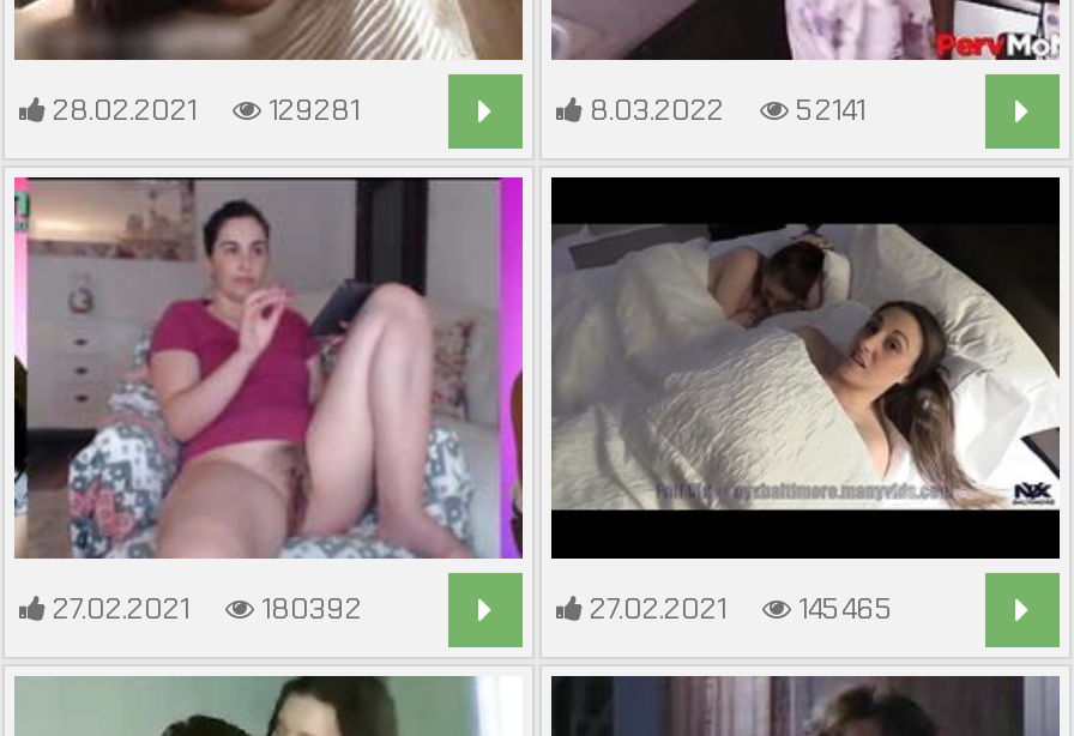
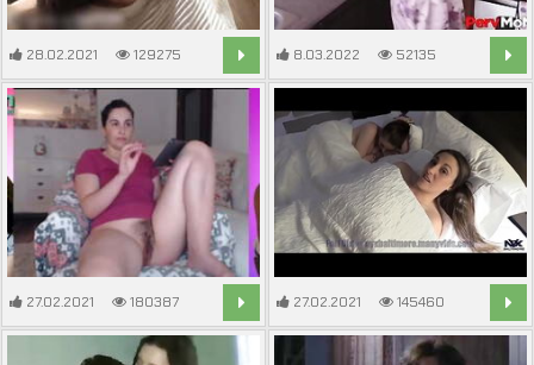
[46,91,360,129] 28.02.2021 129281 -> [23,45,181,64] 28.02.2021 129275
[583,91,865,129] 8.03.2022 52141 -> [290,45,436,64] 8.03.2022 52135
[46,590,362,628] 27.02.2021 180392 -> [23,292,179,311] 27.02.2021 180387
[583,590,894,628] 27.02.2021 145465 -> [290,292,445,311] 27.02.2021 145460

